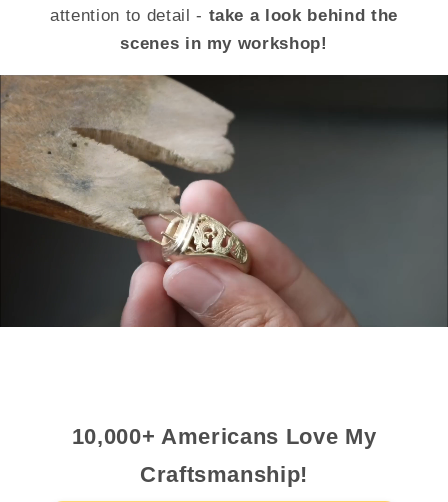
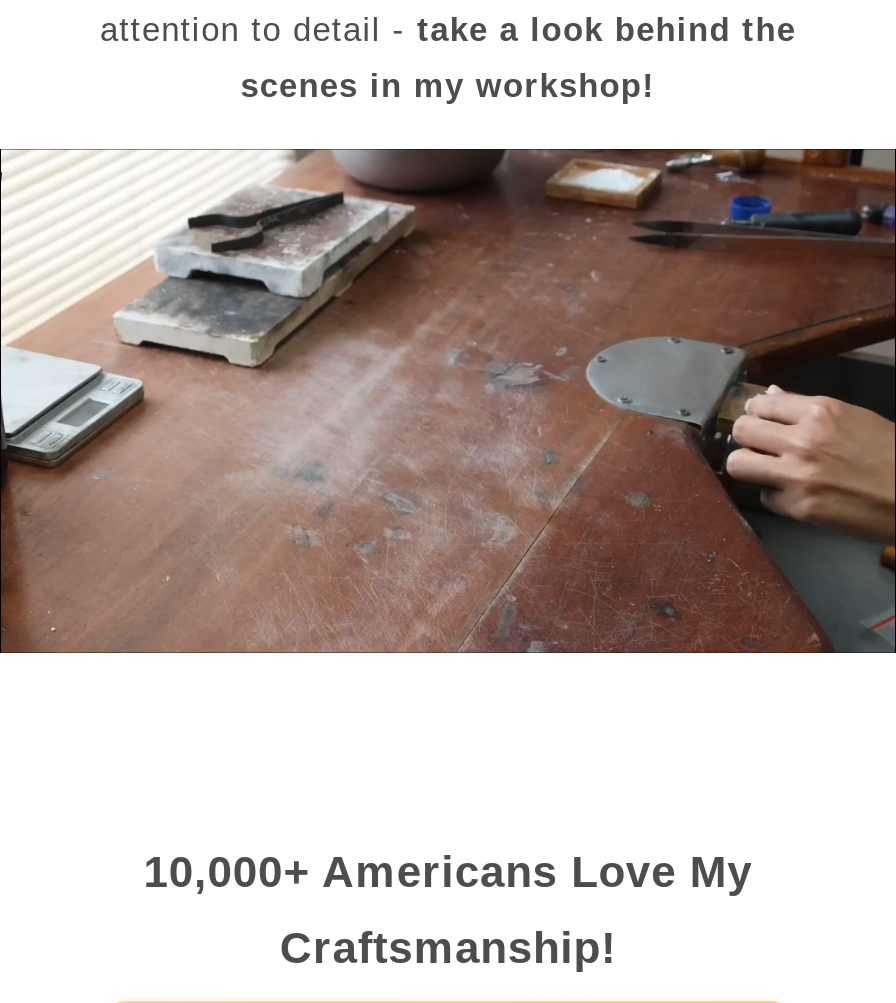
[3,74,445,328] [image] -> [6,147,890,655] [image]

